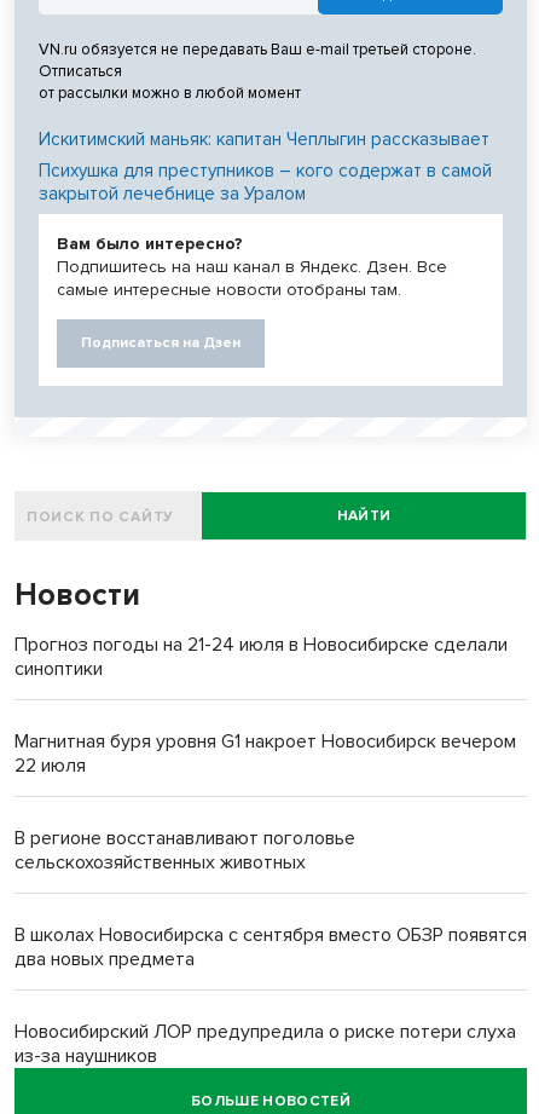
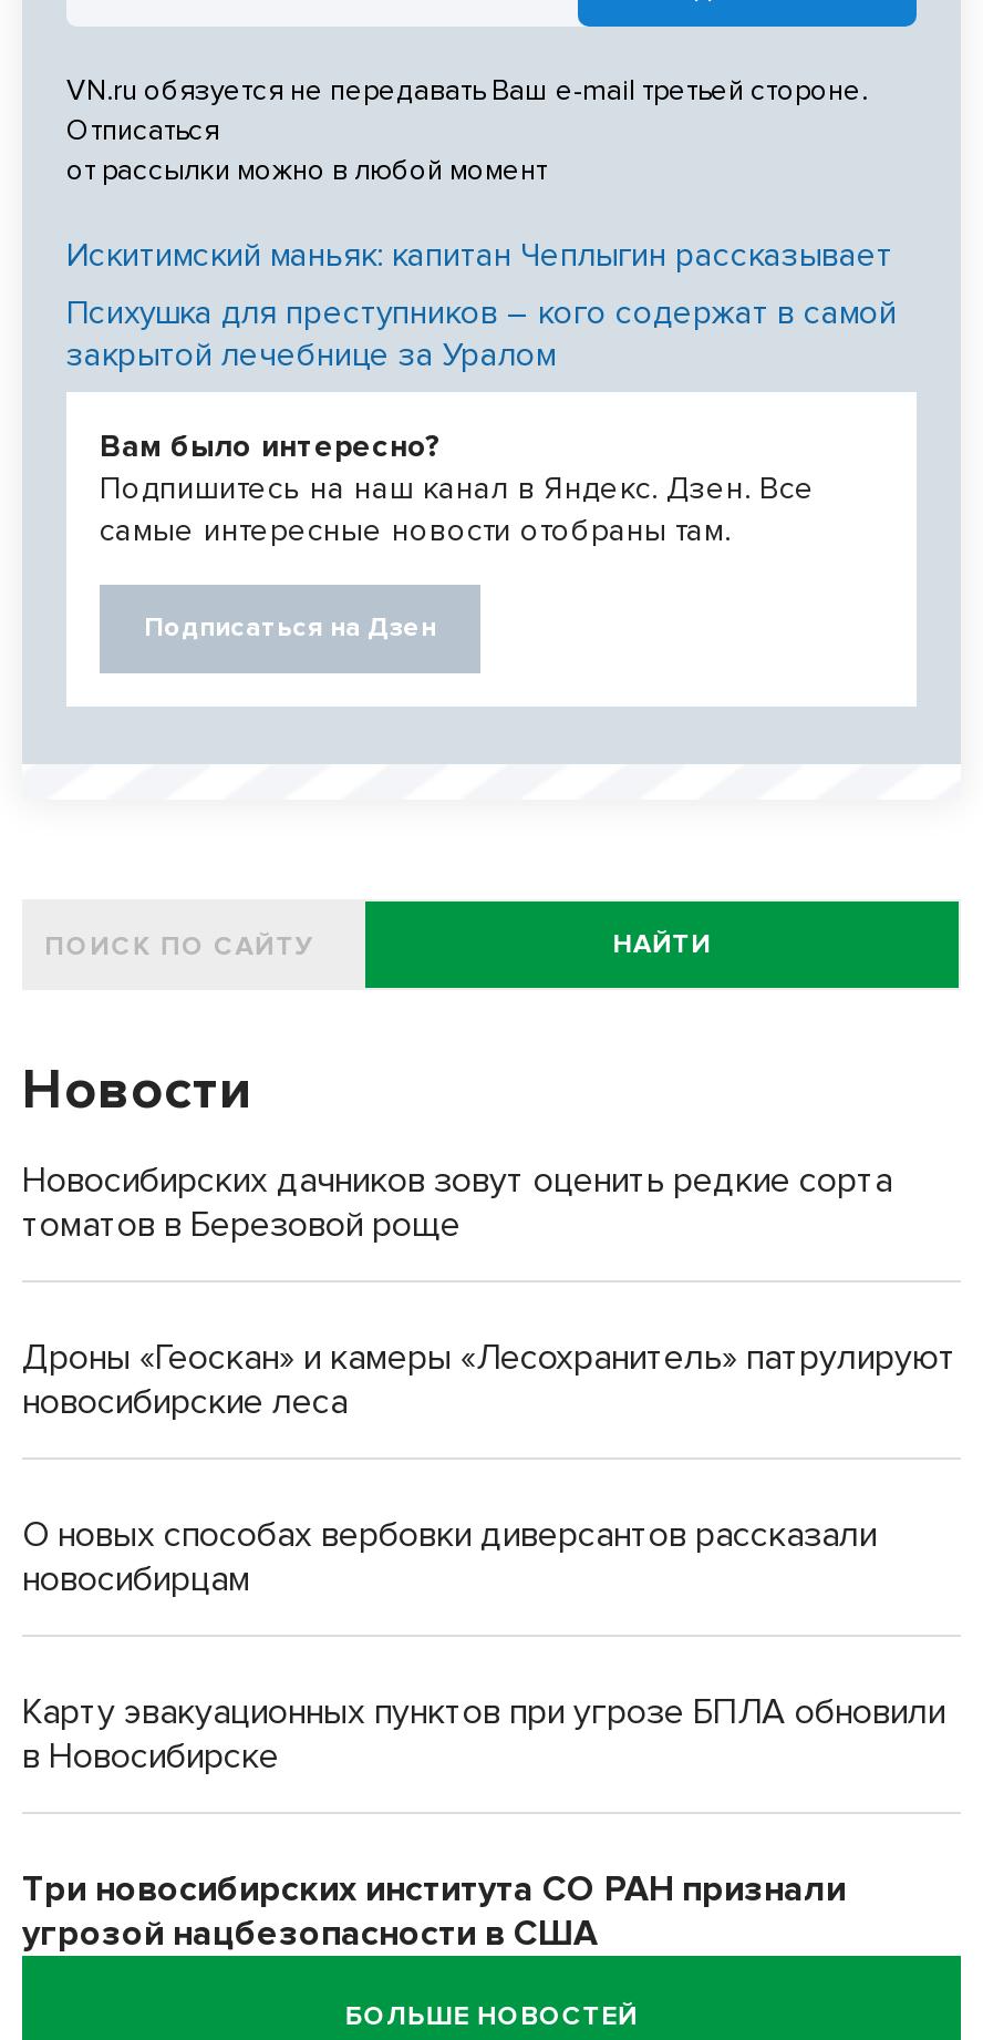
[15,633,508,681] Прогноз погоды на 21-24 июля в Новосибирске сделали | синоптики -> [22,1159,892,1248] Новосибирских дачников зовут оценить редкие сорта | томатов в Березовой роще
[15,730,516,778] Магнитная буря уровня G1 накроет Новосибирск вечером | 22 июля -> [22,1336,956,1425] Дроны «Геоскан» и камеры «Лесохранитель» патрулируют | новосибирские леса
[15,826,355,875] В регионе восстанавливают поголовье | сельскохозяйственных животных -> [22,1513,877,1602] О новых способах вербовки диверсантов рассказали | новосибирцам
[15,923,527,972] В школах Новосибирска с сентября вместо ОБЗР появятся | два новых предмета -> [22,1691,945,1779] Карту эвакуационных пунктов при угрозе БПЛА обновили | в Новосибирске
[15,1020,516,1068] Новосибирский ЛОР предупредила о риске потери слуха | из-за наушников -> [22,1868,846,1956] Три новосибирских института СО РАН признали | угрозой нацбезопасности в США

